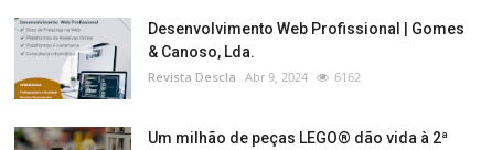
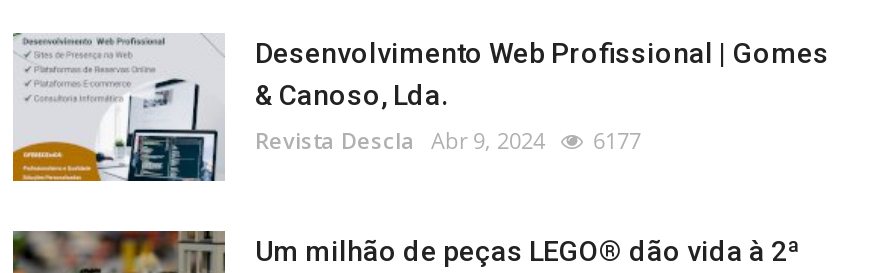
[148,68,361,84] Revista Descla Abr 9, 2024 6162 -> [255,124,641,154] Revista Descla Abr 9, 2024 6177

